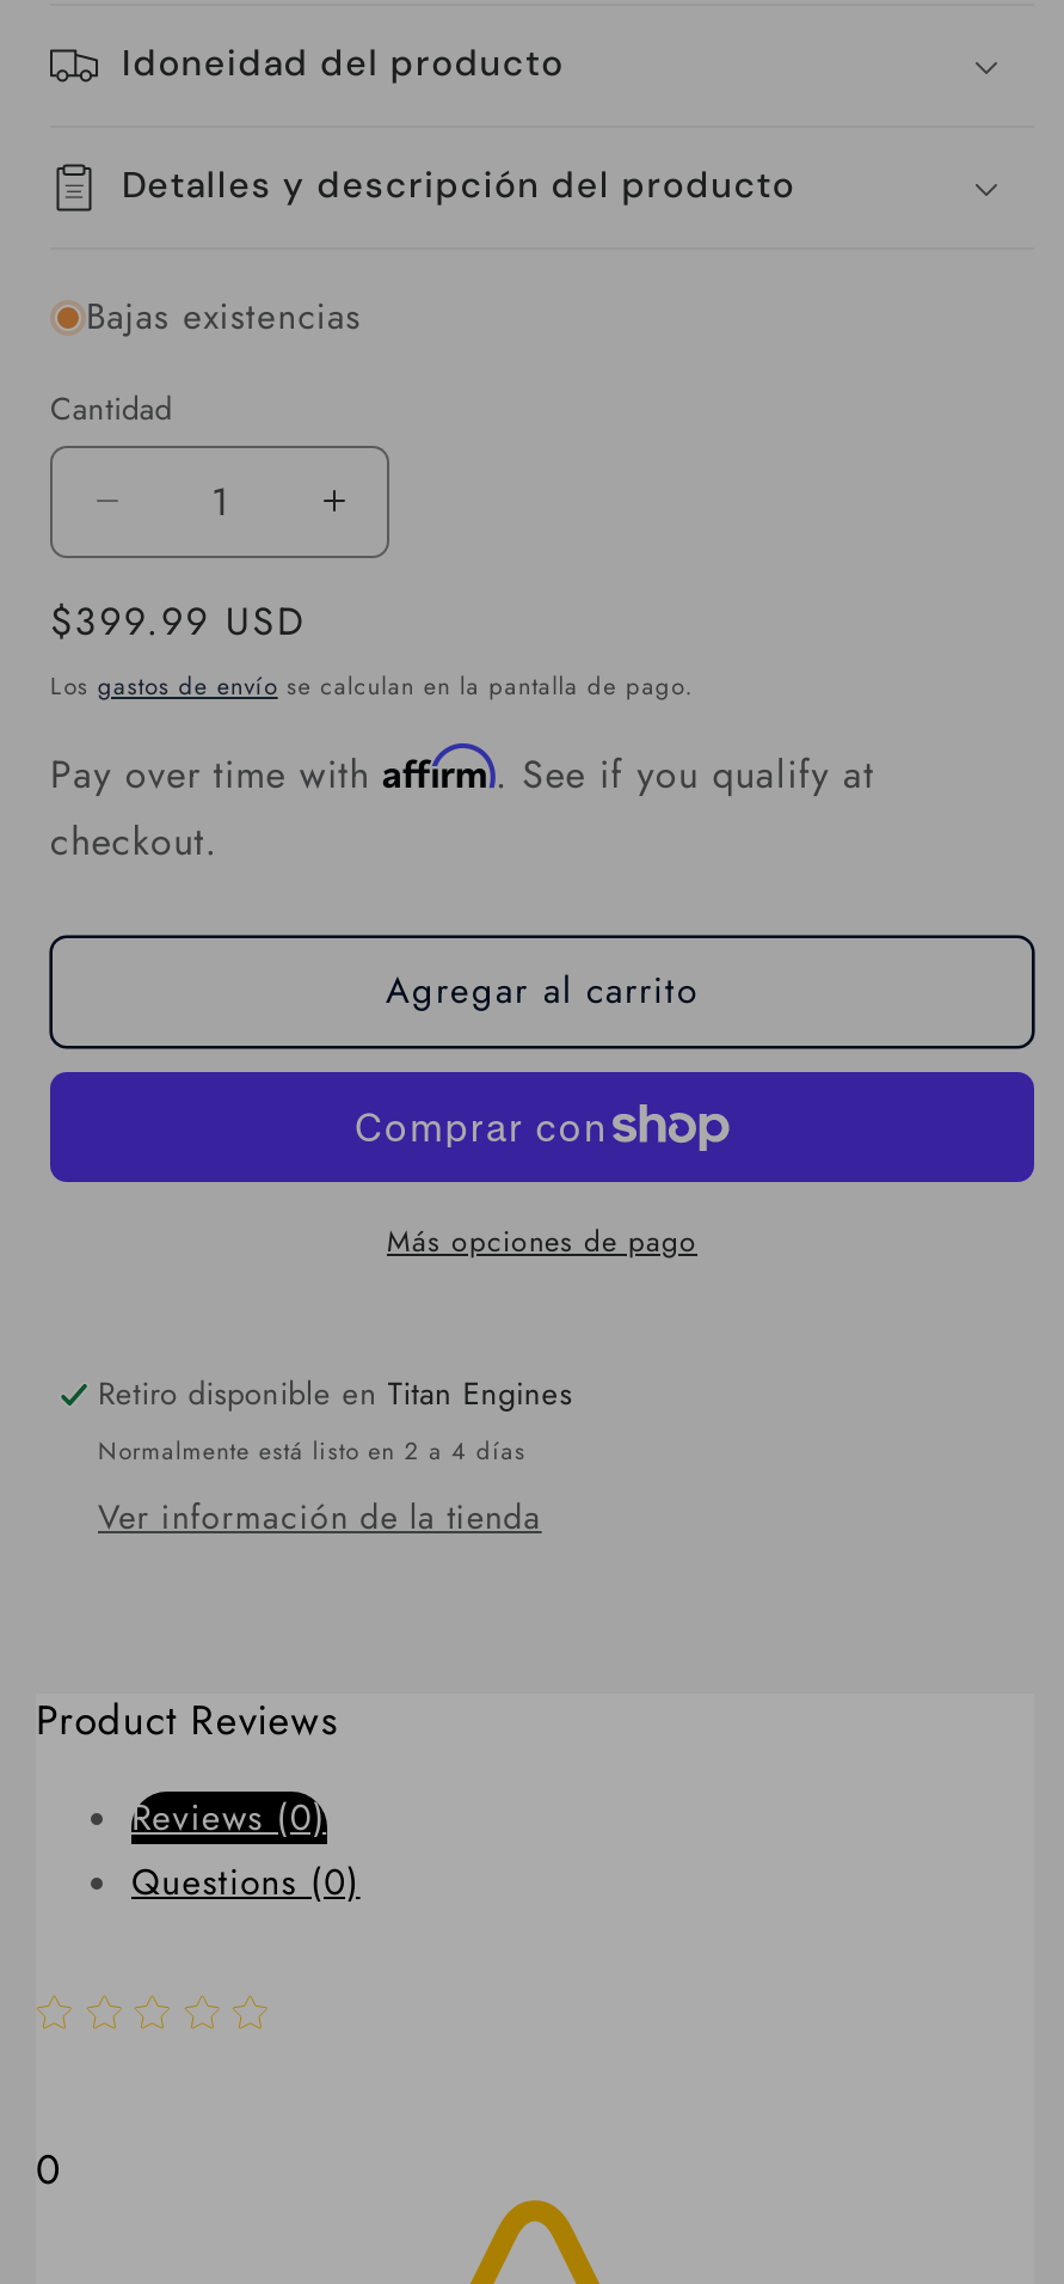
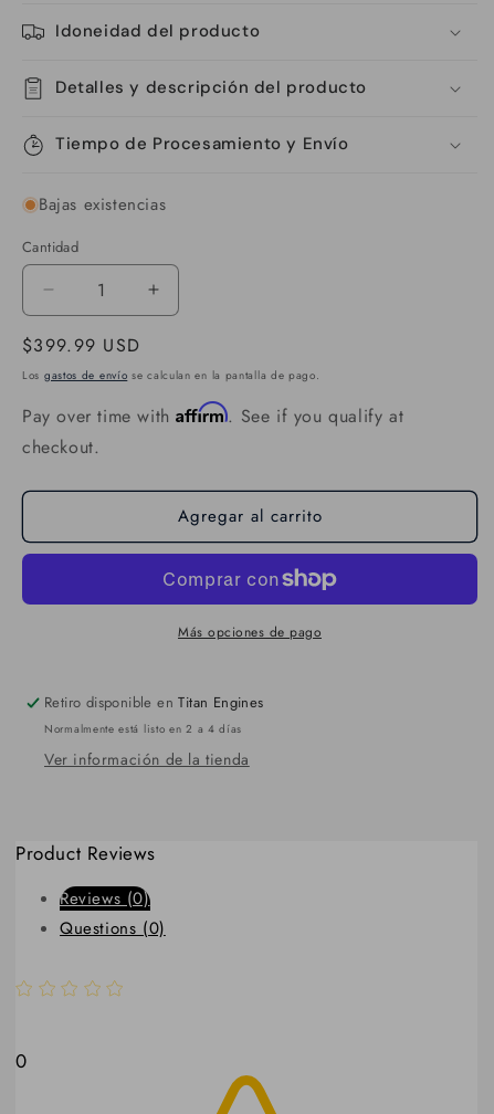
none -> [55,132,349,154] Tiempo de Procesamiento y Envío

